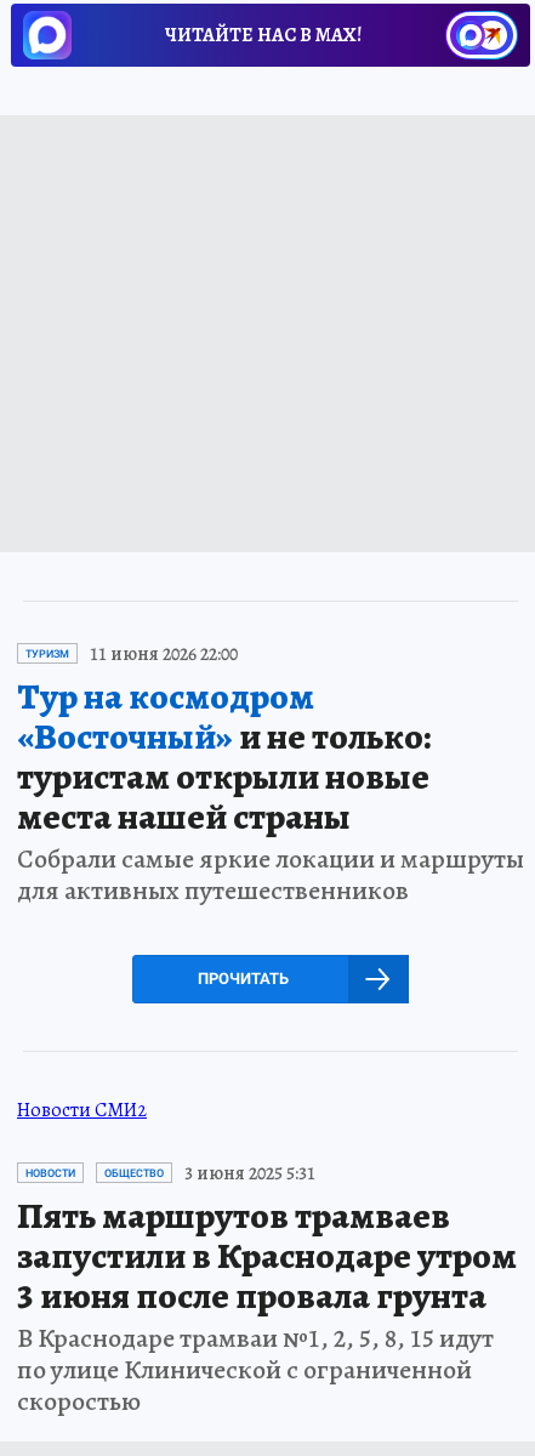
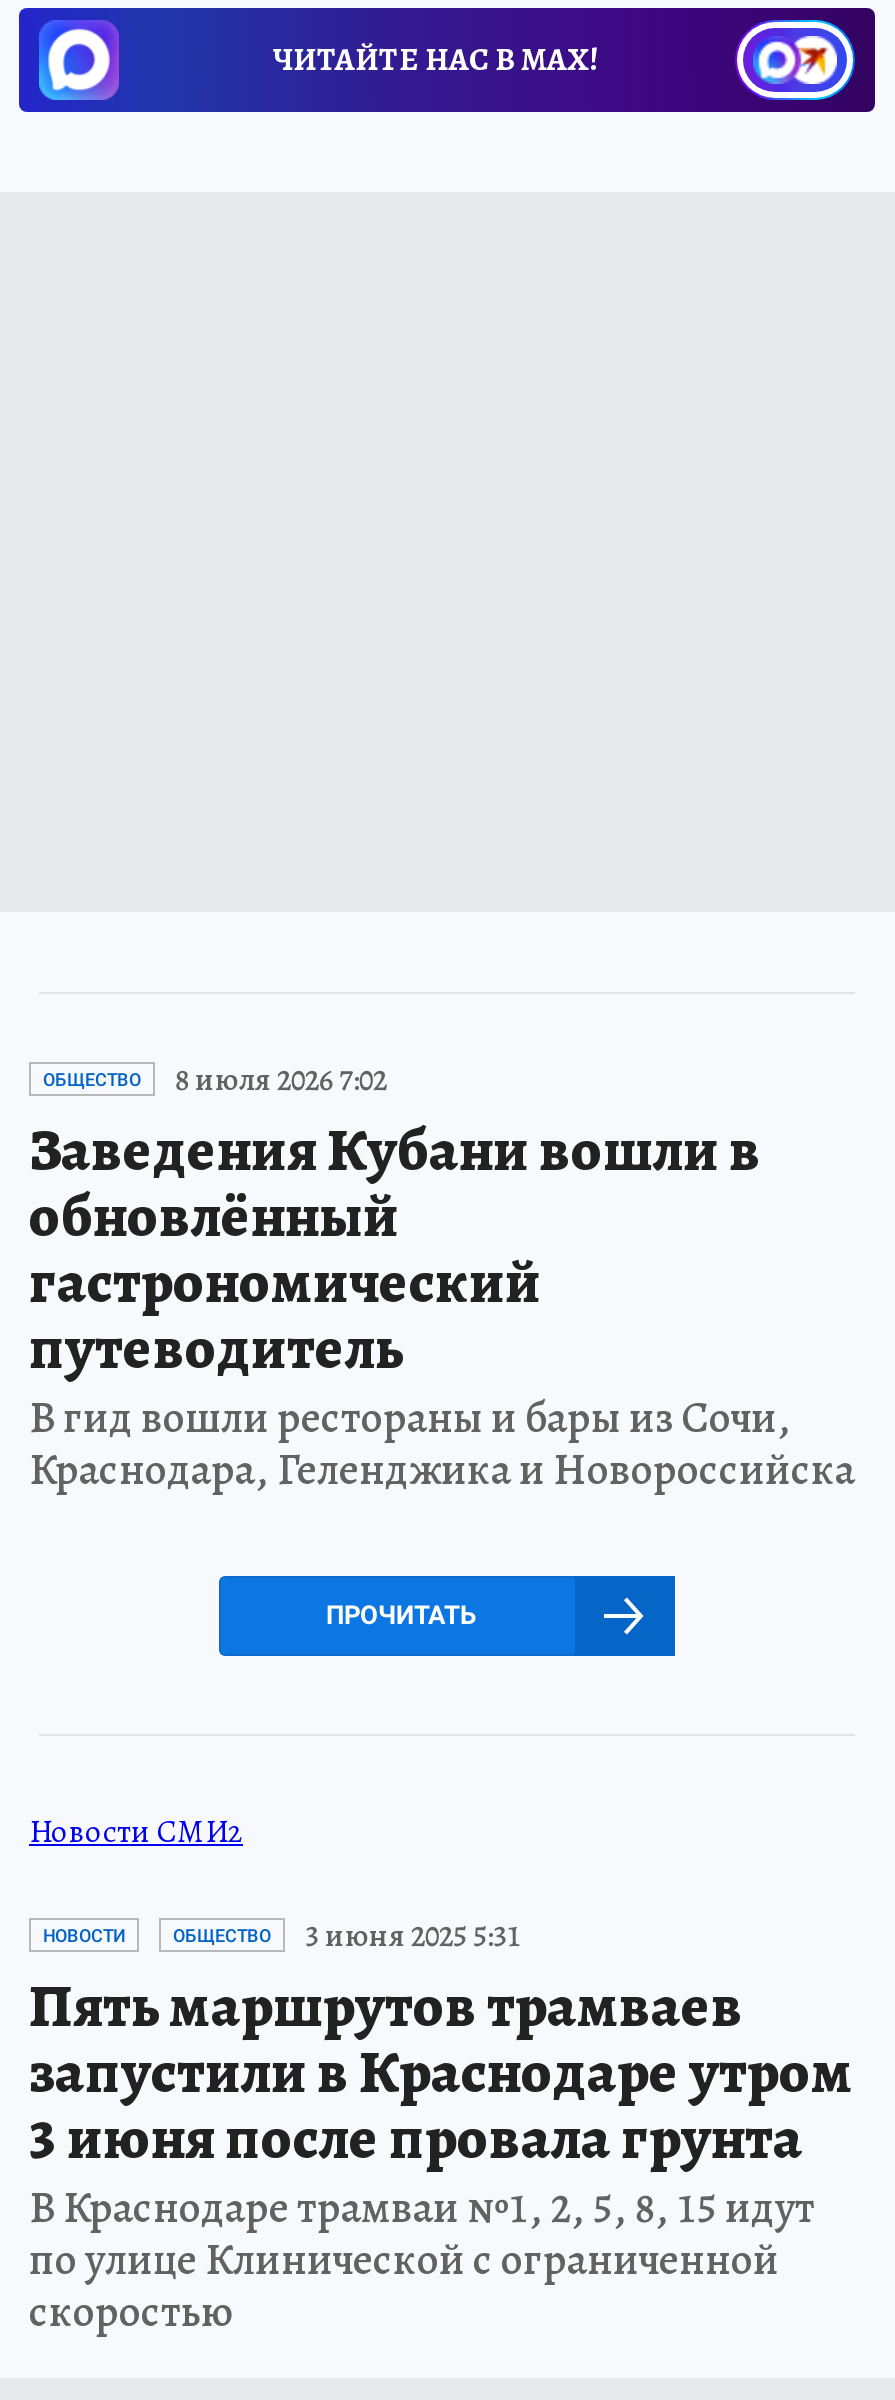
[17,641,524,909] ТУРИЗМ | 11 июня 2026 22:00 | Тур на космодром | «Восточный»и не только: | туристам открыли новые | места нашей страны | Собрали самые яркие локации и маршруты | для активных путешественников -> [29,1058,855,1500] ОБЩЕСТВО | 8 июля 2026 7:02 | Заведения Кубани вошли в | обновлённый | гастрономический | путеводитель | В гид вошли рестораны и бары из Сочи, | Краснодара, Геленджика и Новороссийска

